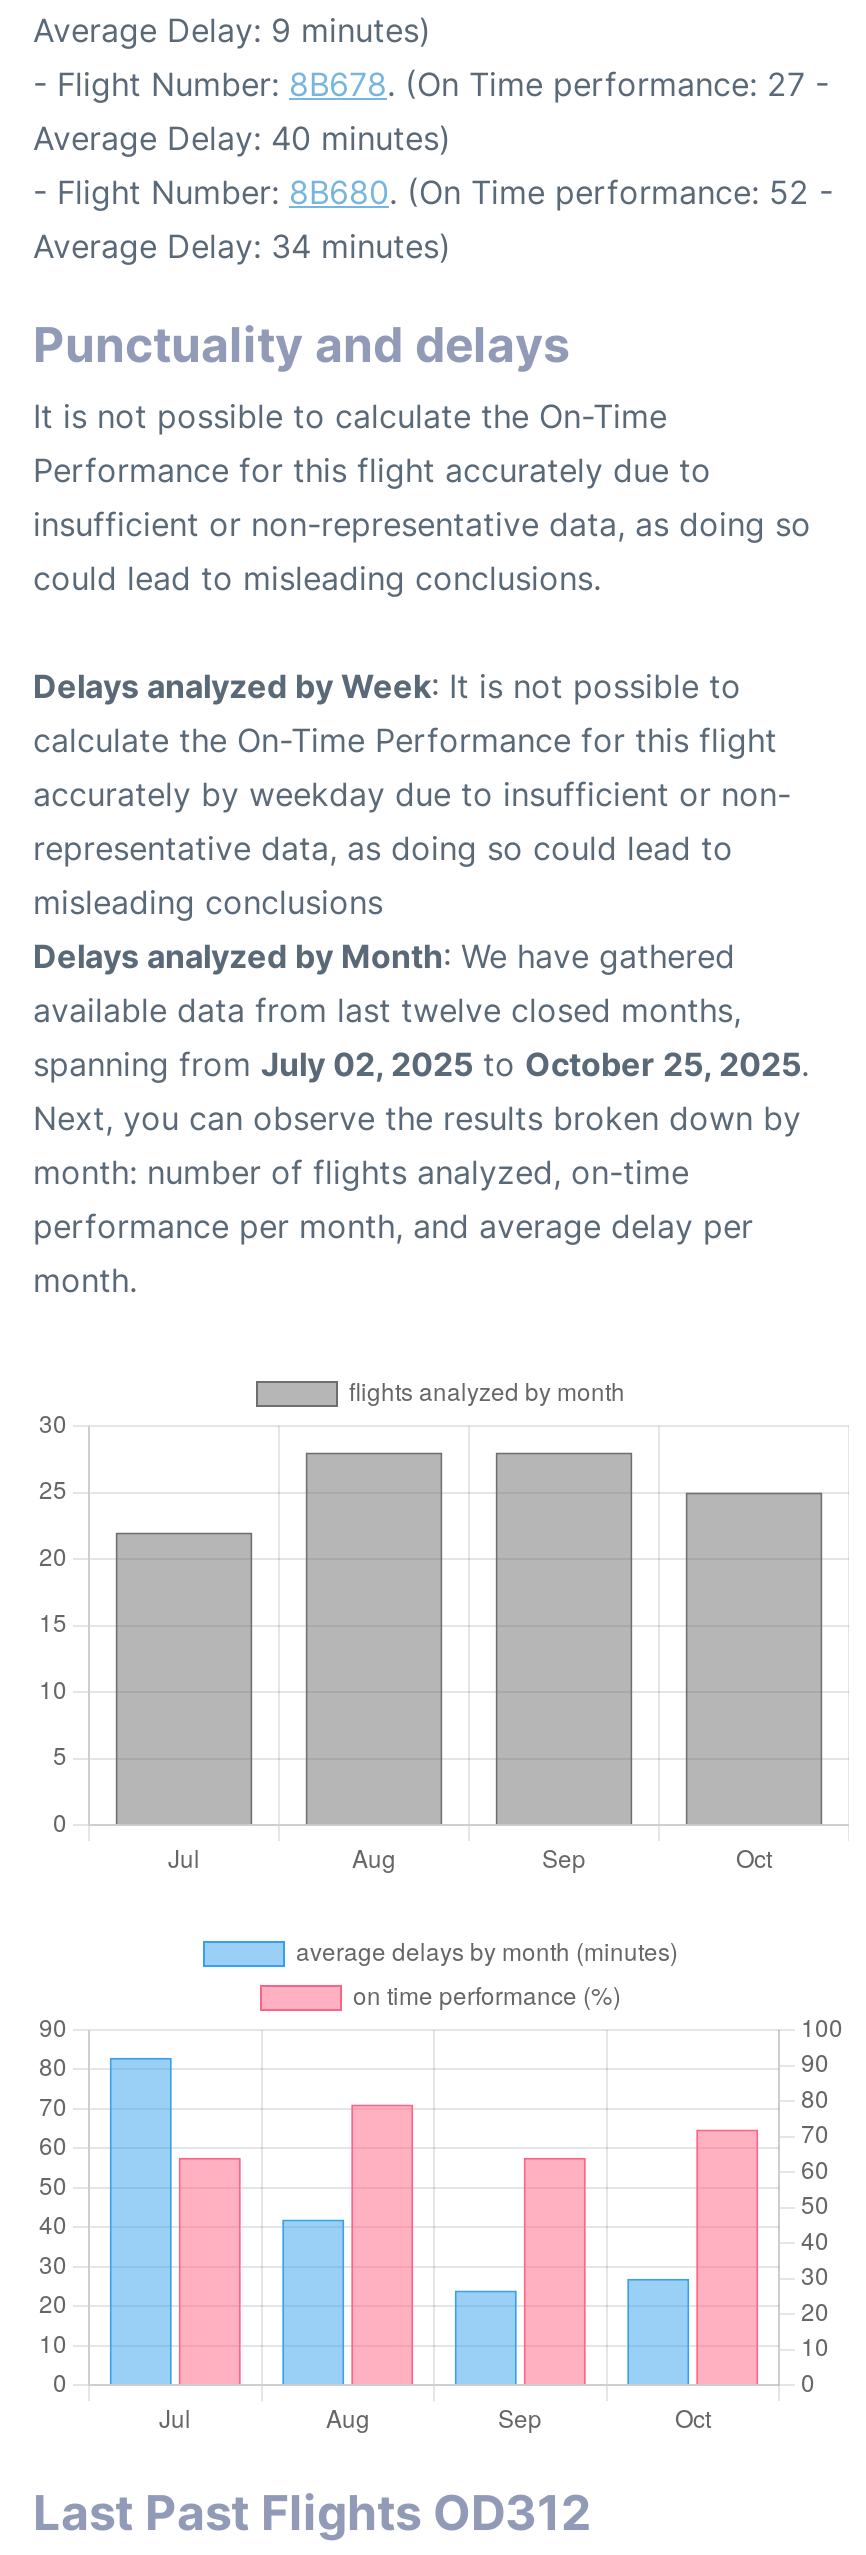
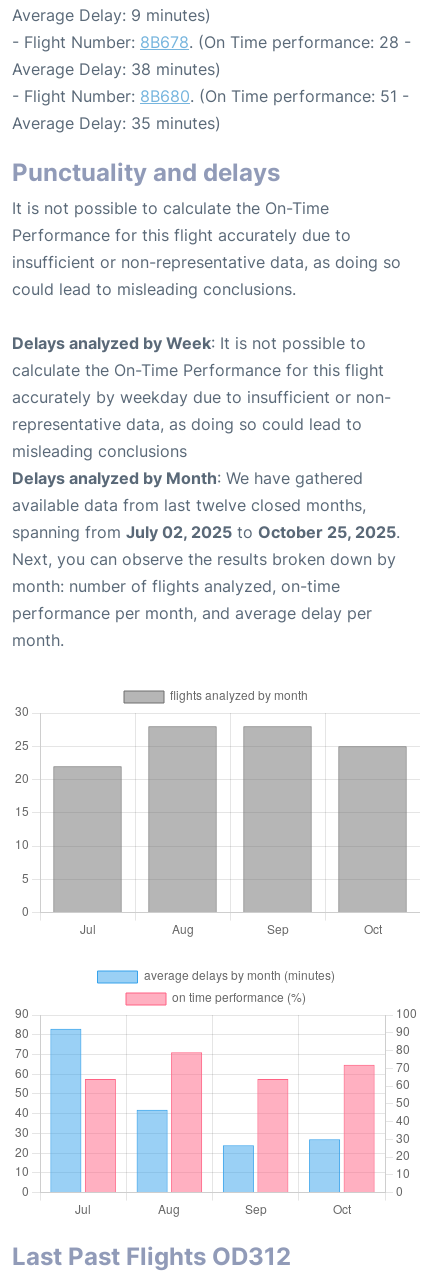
[33,64,829,104] - Flight Number: 8B678. (On Time performance: 27 - -> [12,32,411,52] - Flight Number: 8B678. (On Time performance: 28 -
[33,118,451,158] Average Delay: 40 minutes) -> [12,59,221,79] Average Delay: 38 minutes)
[33,172,833,212] - Flight Number: 8B680. (On Time performance: 52 - -> [12,86,409,106] - Flight Number: 8B680. (On Time performance: 51 -
[33,226,451,266] Average Delay: 34 minutes) -> [12,113,221,133] Average Delay: 35 minutes)

